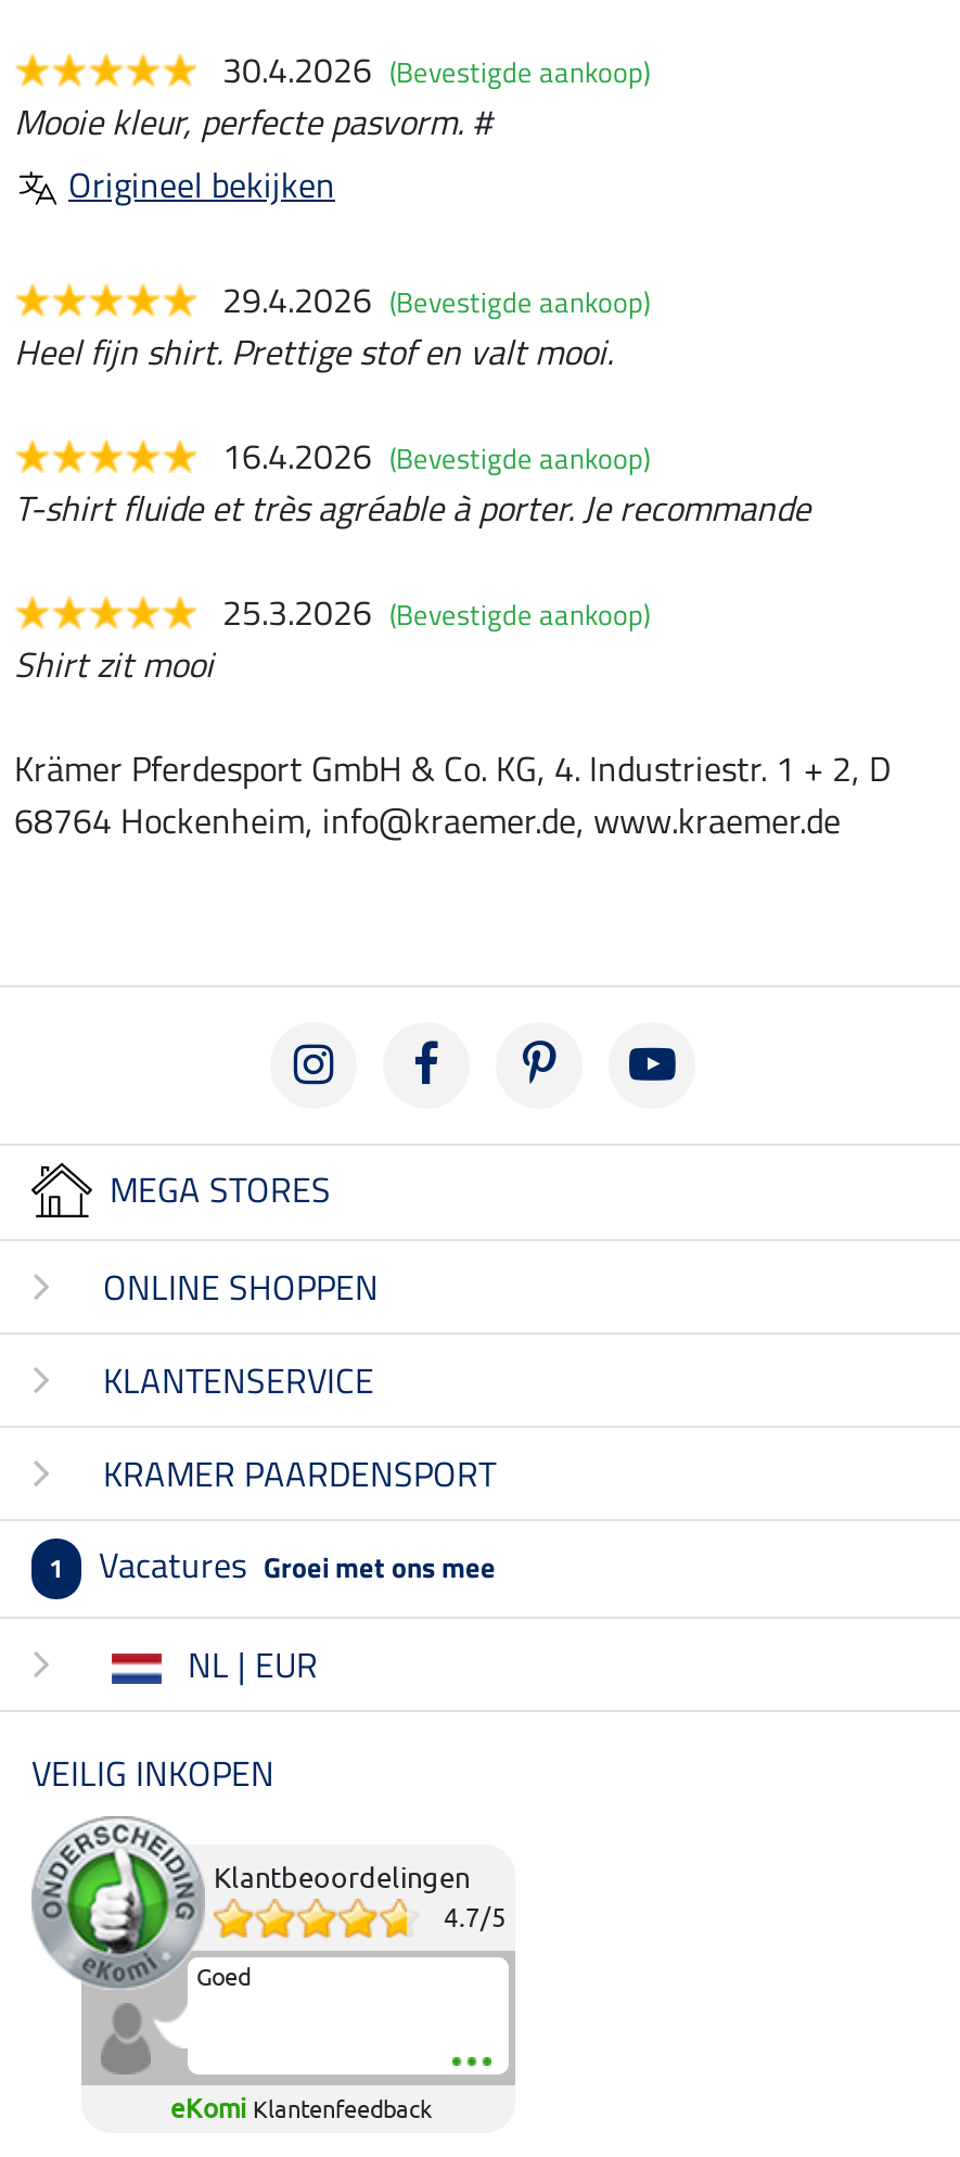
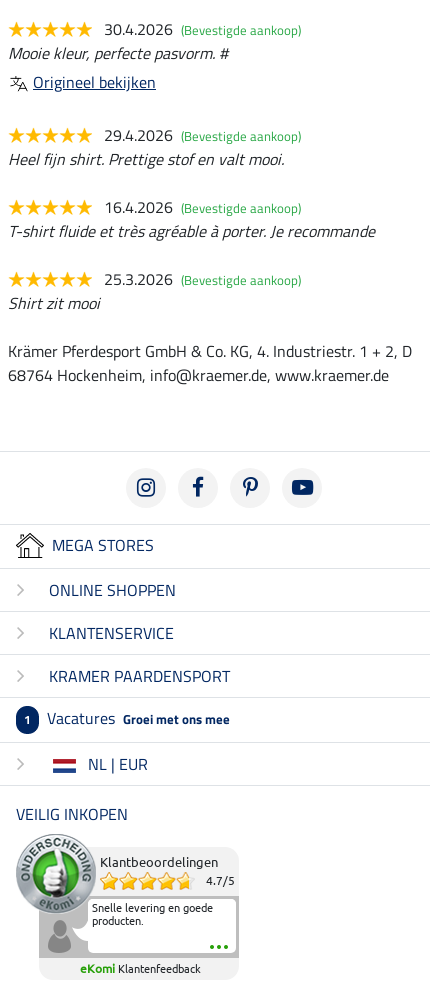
[196,1963,251,1989] Goed -> [92,902,213,927] Snelle levering en goede | producten.

